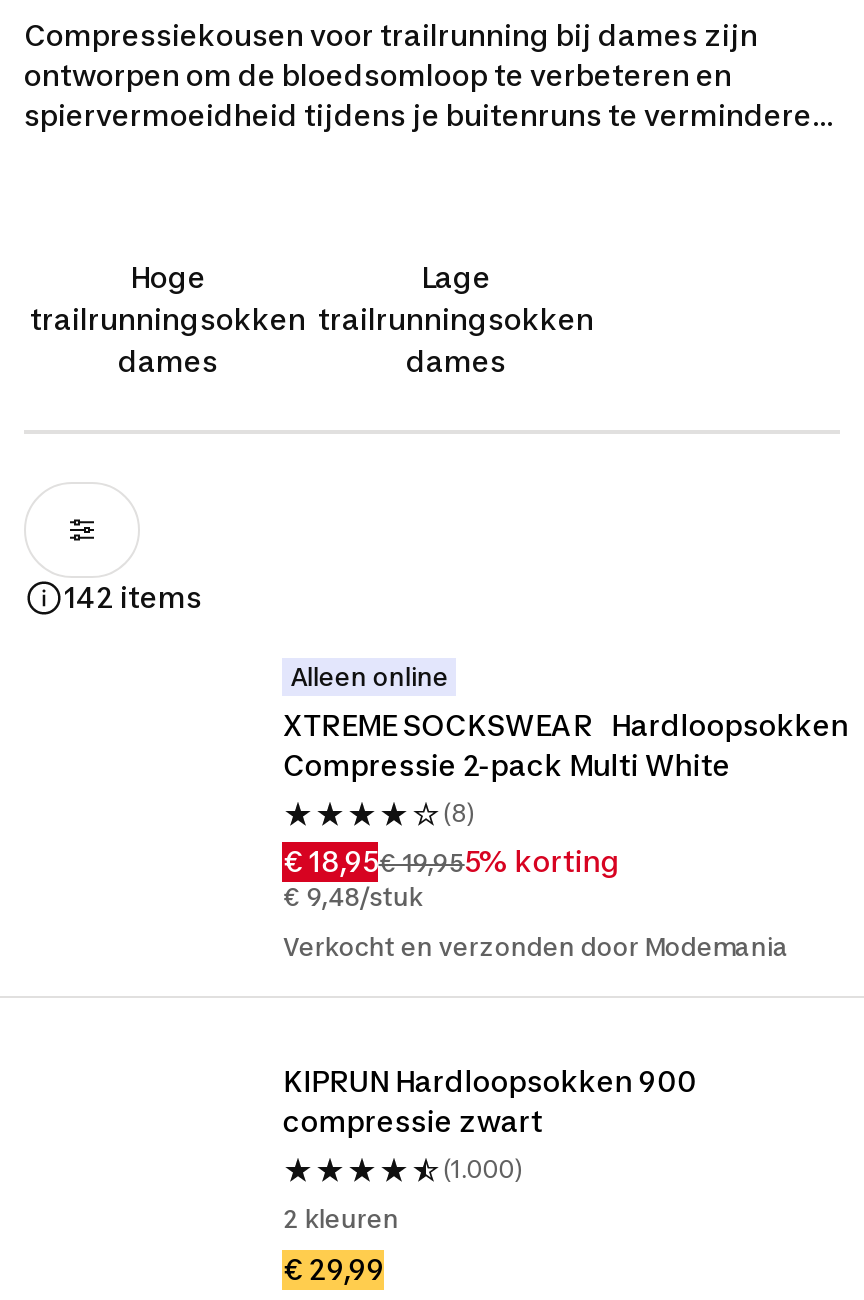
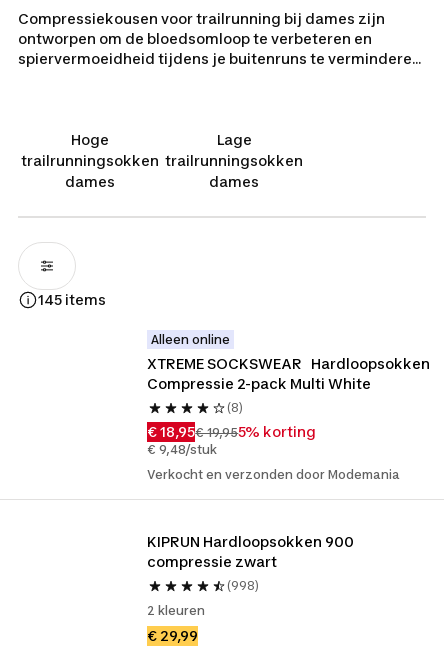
[64,580,202,614] 142 items -> [38,291,106,308] 145 items
[443,1154,523,1184] (1.000) -> [227,578,259,593] (998)

